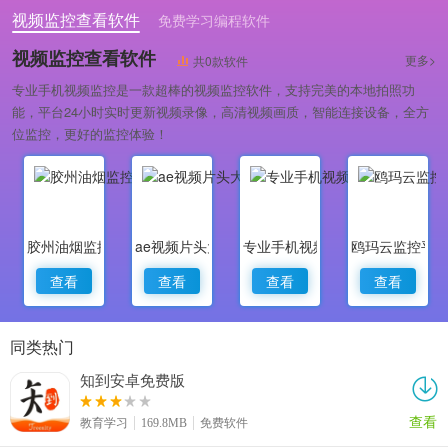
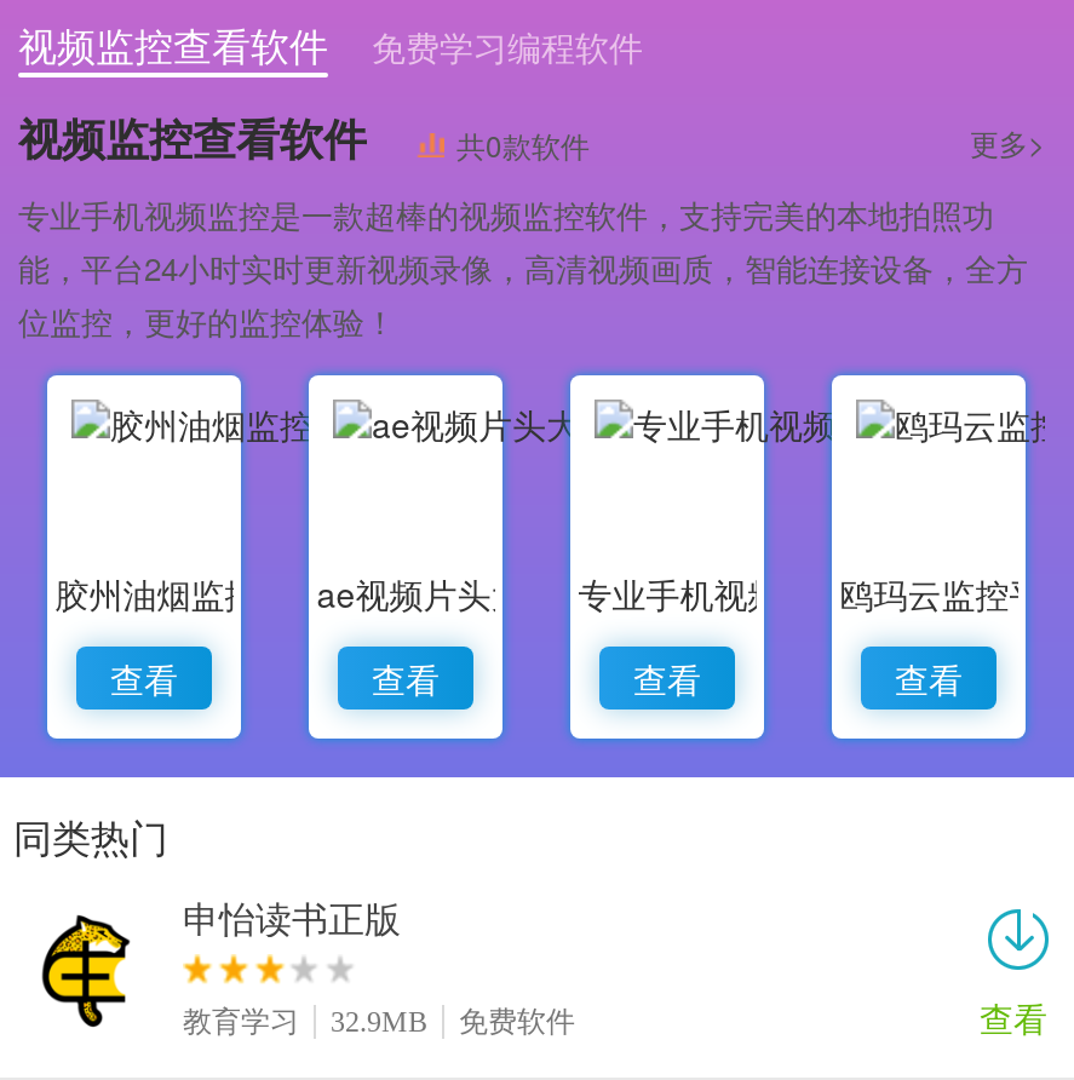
[10,369,185,433] [image] | 知到安卓免费版 -> [16,891,401,1044] [image] | 申怡读书正版
[80,416,248,430] 教育学习 169.8MB 免费软件 -> [183,1005,575,1039] 教育学习 32.9MB 免费软件

